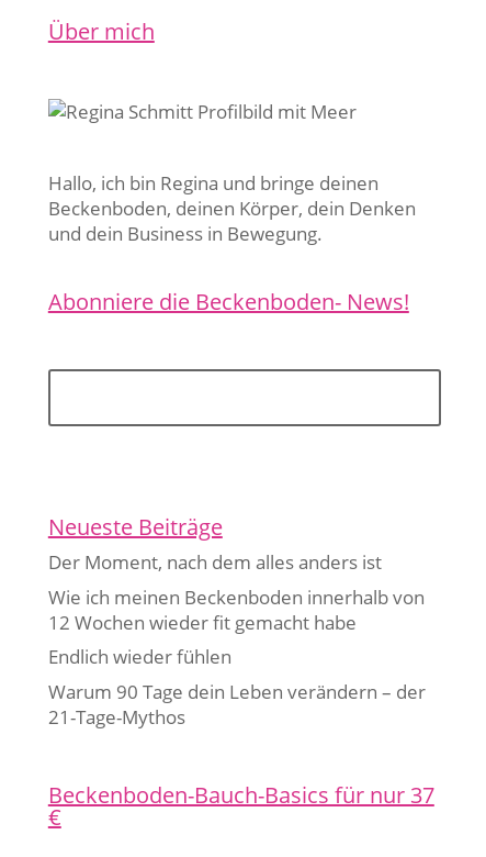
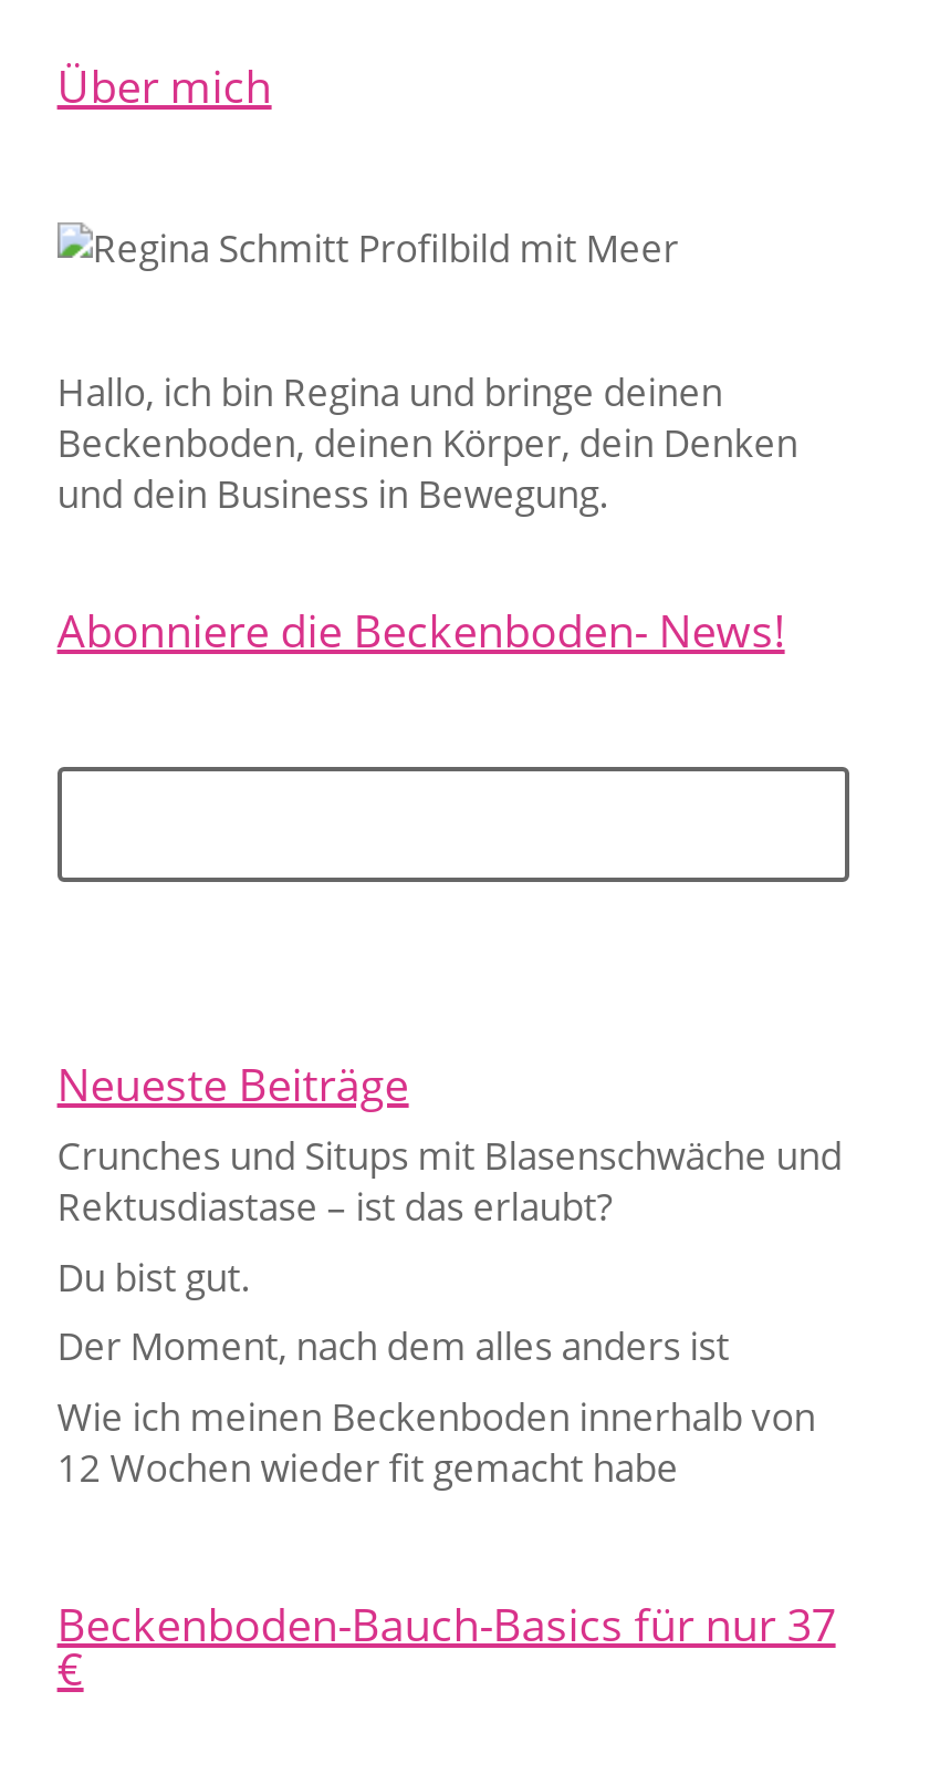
none -> [57,1131,842,1302] Crunches und Situps mit Blasenschwäche und | Rektusdiastase – ist das erlaubt? | Du bist gut.
moved [48,550,424,635] -> [57,1321,816,1493]: Der Moment, nach dem alles anders ist | Wie ich meinen Beckenboden innerhalb von | 12 Wochen wieder fit gemacht habe
[48,644,425,729] Endlich wieder fühlen | Warum 90 Tage dein Leben verändern – der | 21-Tage-Mythos -> none

